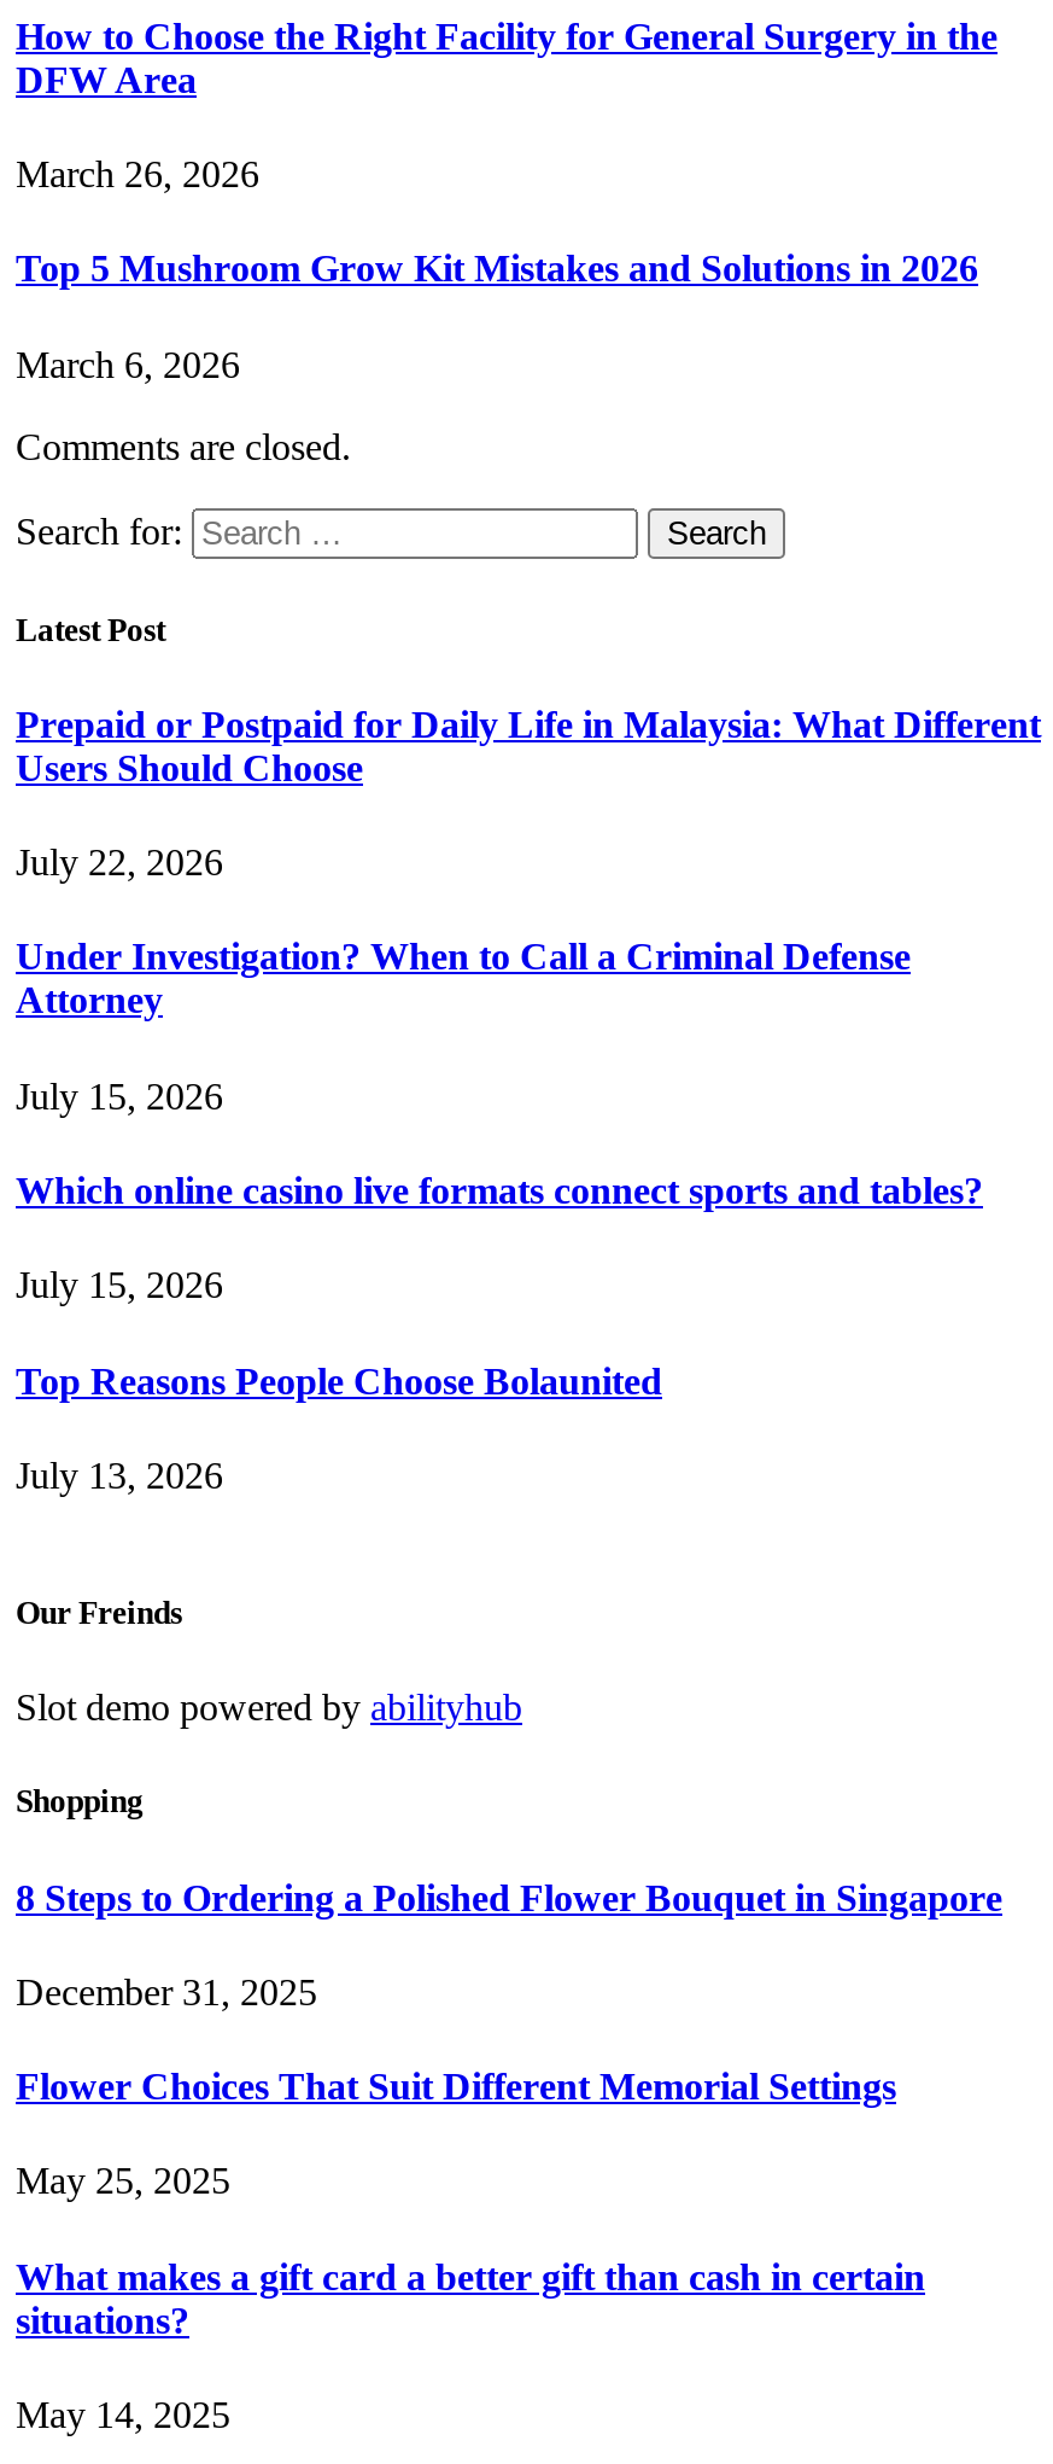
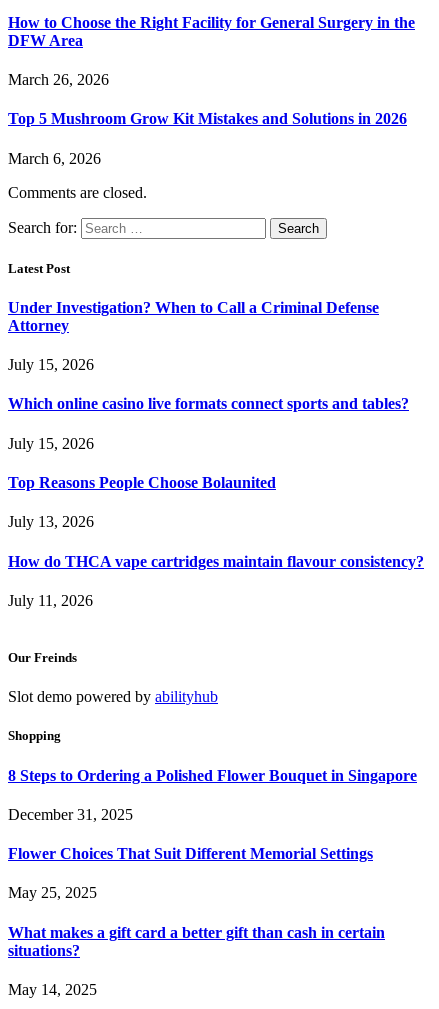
[16,704,1041,883] Prepaid or Postpaid for Daily Life in Malaysia: What Different | Users Should Choose | July 22, 2026 -> none
moved [16,937,983,1495] -> [8,299,409,530]: Under Investigation? When to Call a Criminal Defense | Attorney | July 15, 2026 | Which online casino live formats connect sports and tables? | July 15, 2026 | Top Reasons People Choose Bolaunited | July 13, 2026
none -> [8,552,424,609] How do THCA vape cartridges maintain flavour consistency? | July 11, 2026

